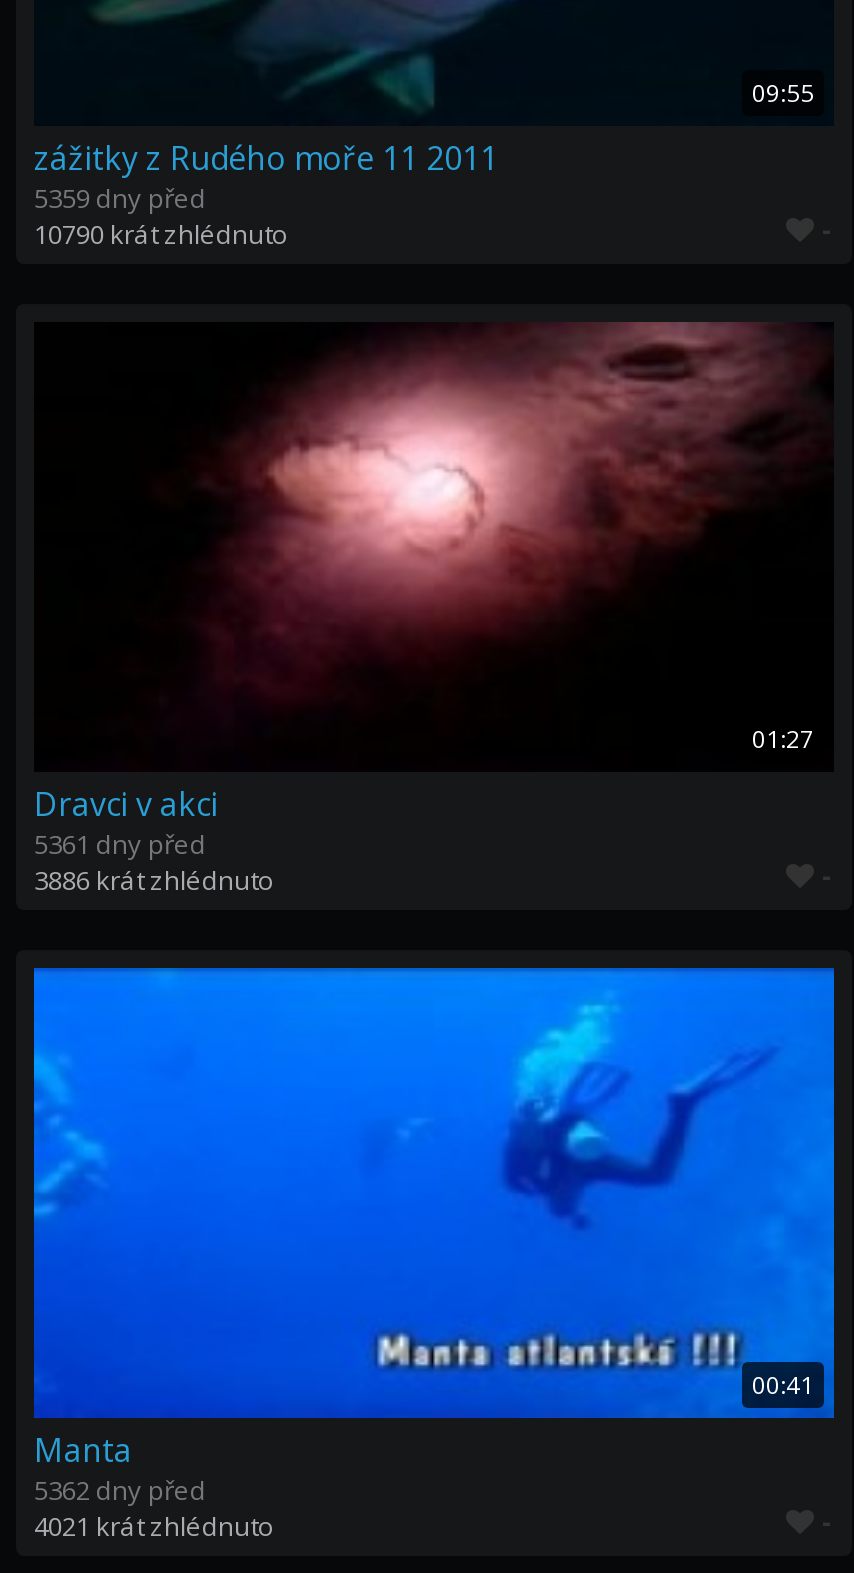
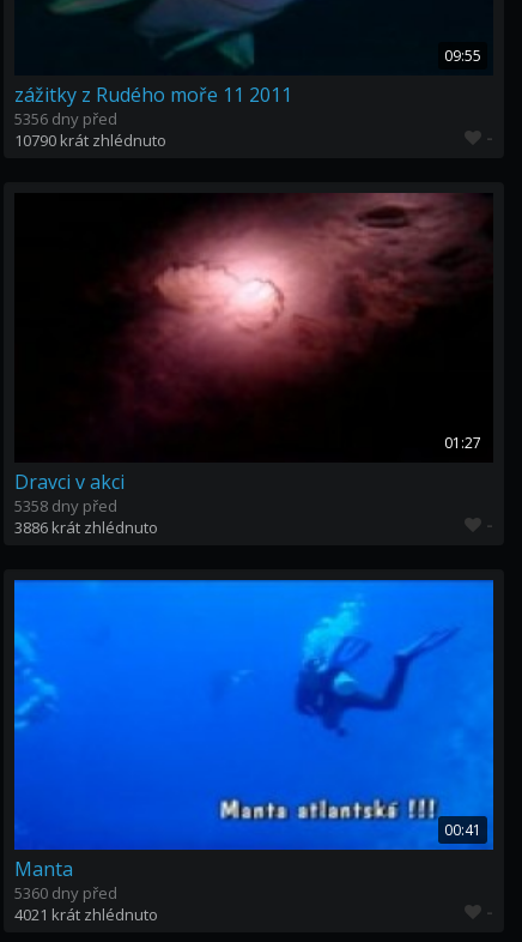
[34,180,206,216] 5359 dny před -> [14,108,117,129] 5356 dny před
[34,826,206,862] 5361 dny před -> [14,495,117,517] 5358 dny před
[34,1472,206,1508] 5362 dny před -> [14,882,117,904] 5360 dny před

